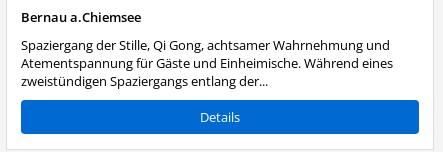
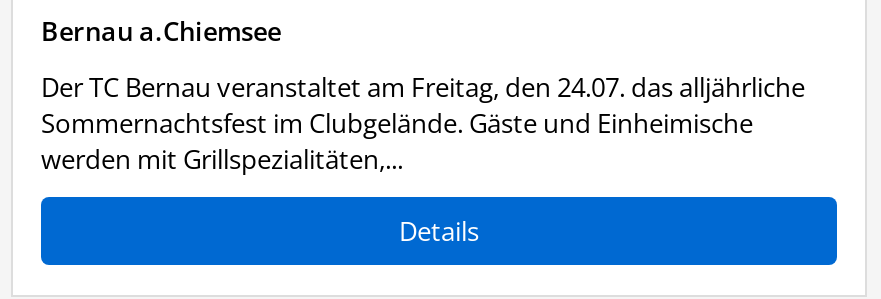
[21,35,393,89] Spaziergang der Stille, Qi Gong, achtsamer Wahrnehmung und | Atementspannung für Gäste und Einheimische. Während eines | zweistündigen Spaziergangs entlang der... -> [41,68,805,176] Der TC Bernau veranstaltet am Freitag, den 24.07. das alljährliche | Sommernachtsfest im Clubgelände. Gäste und Einheimische | werden mit Grillspezialitäten,...

